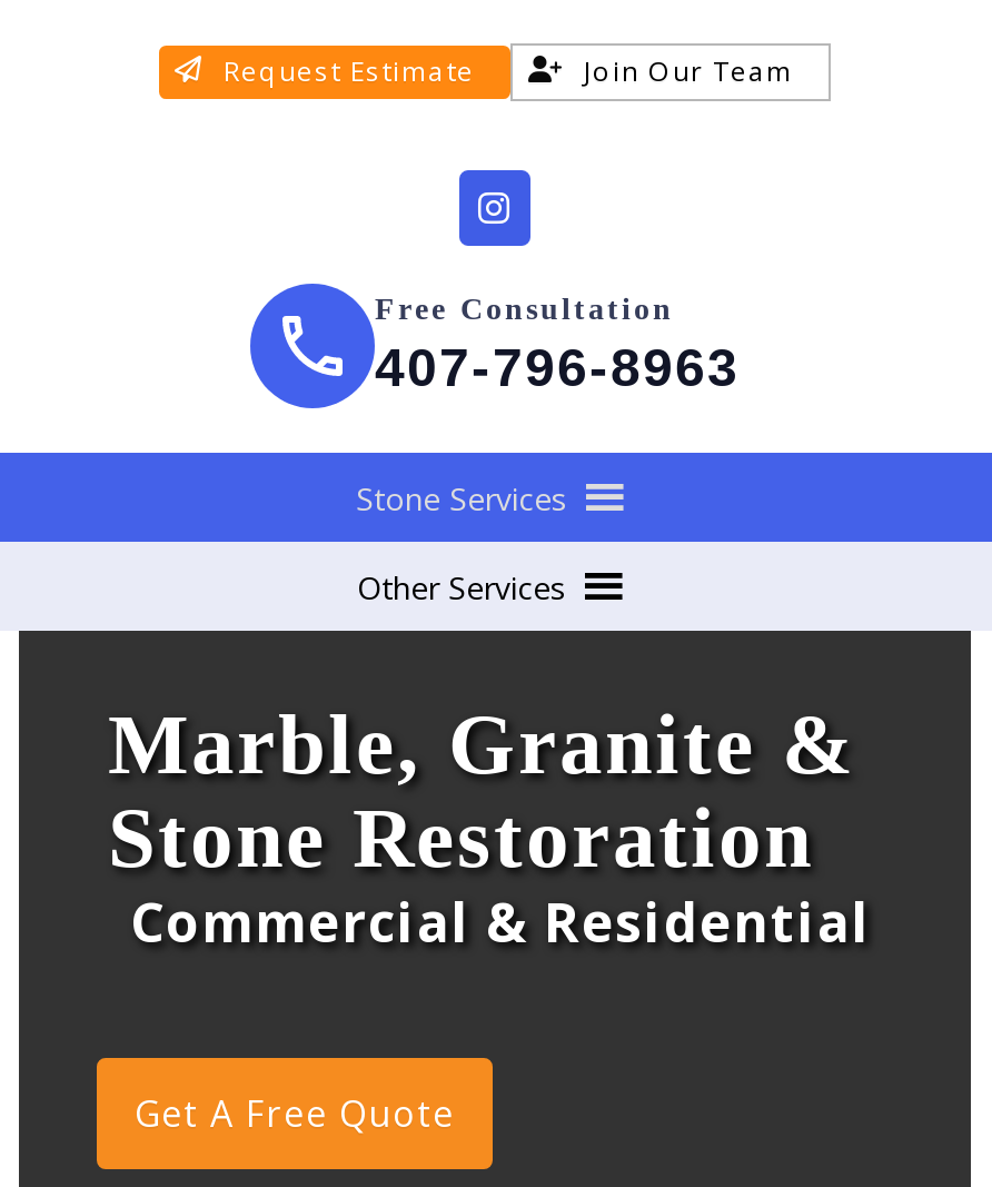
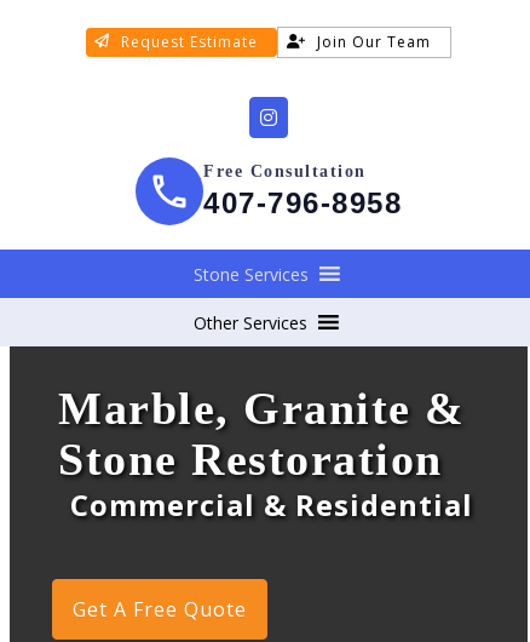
[375,338,740,398] 407-796-8963 -> [203,187,402,219] 407-796-8958

